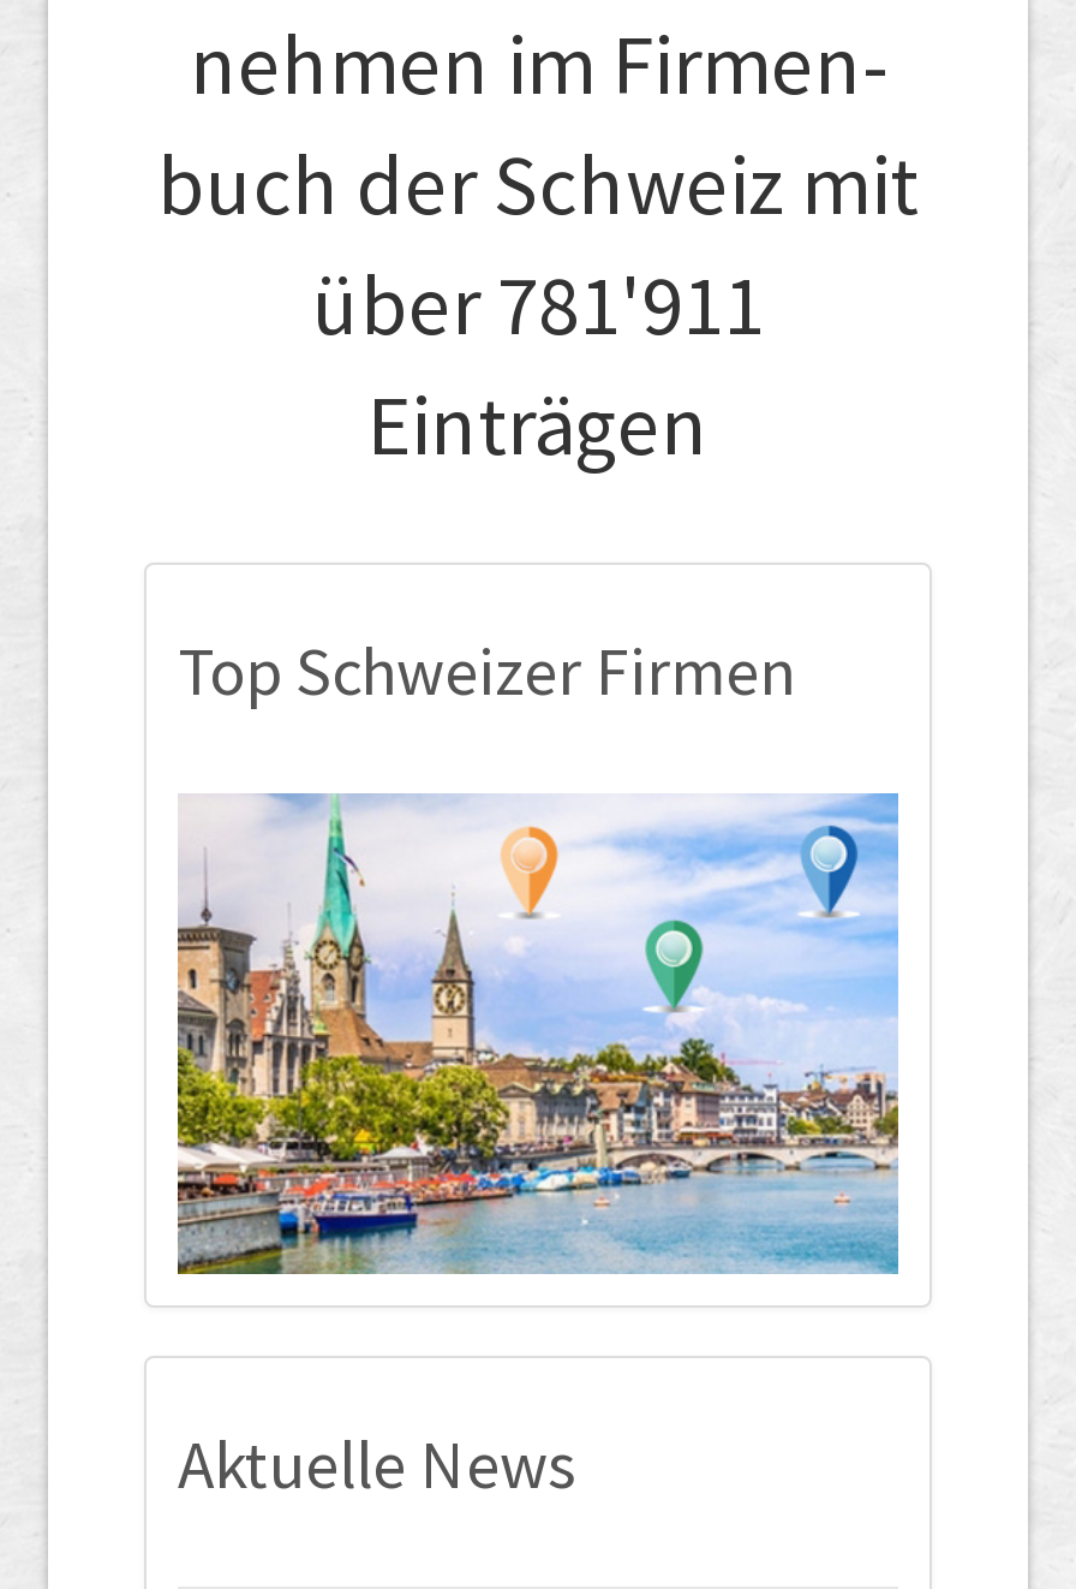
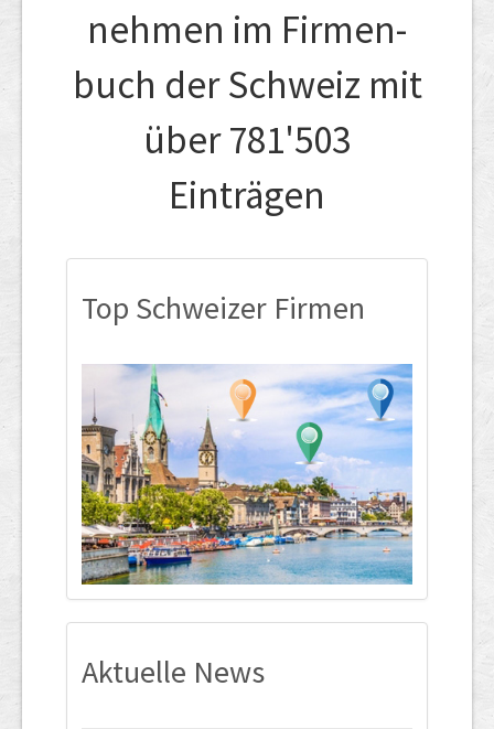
[312,251,764,357] über 781'911 -> [143,115,351,164] über 781'503

